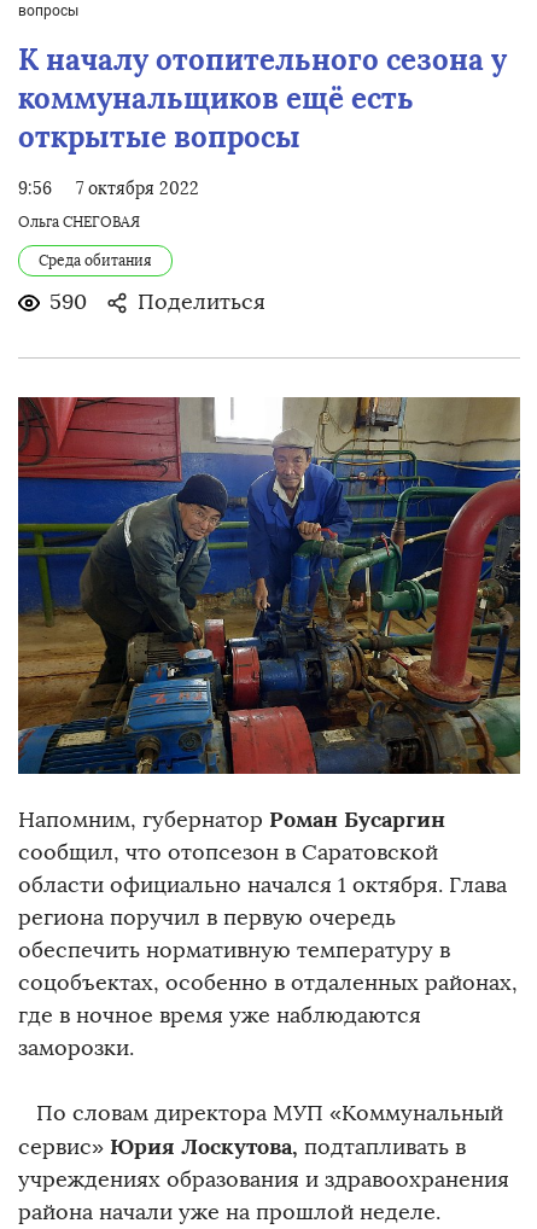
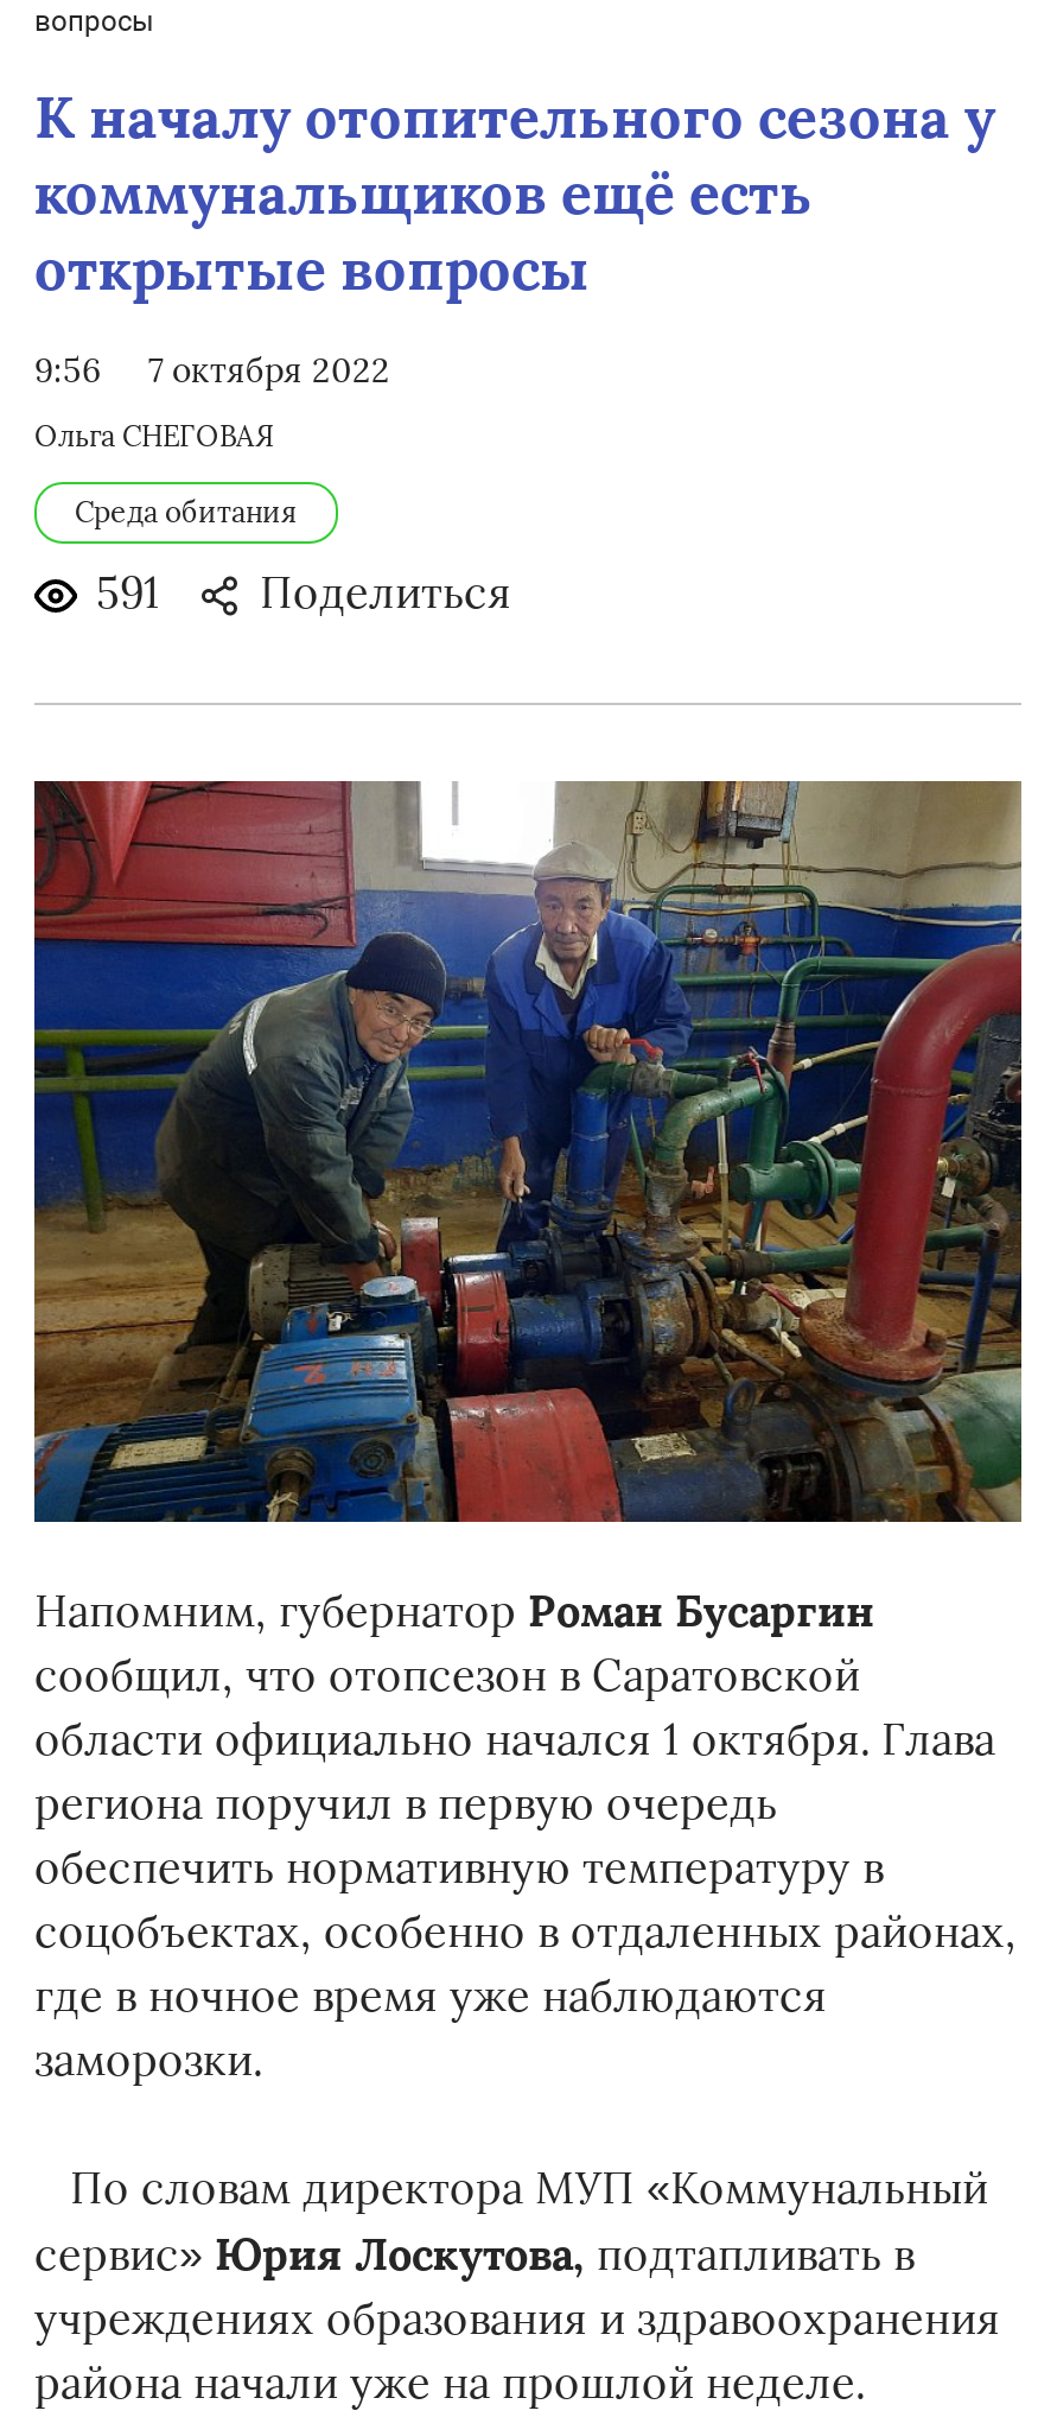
[49,289,265,316] 590 Поделиться -> [96,569,511,621] 591 Поделиться

